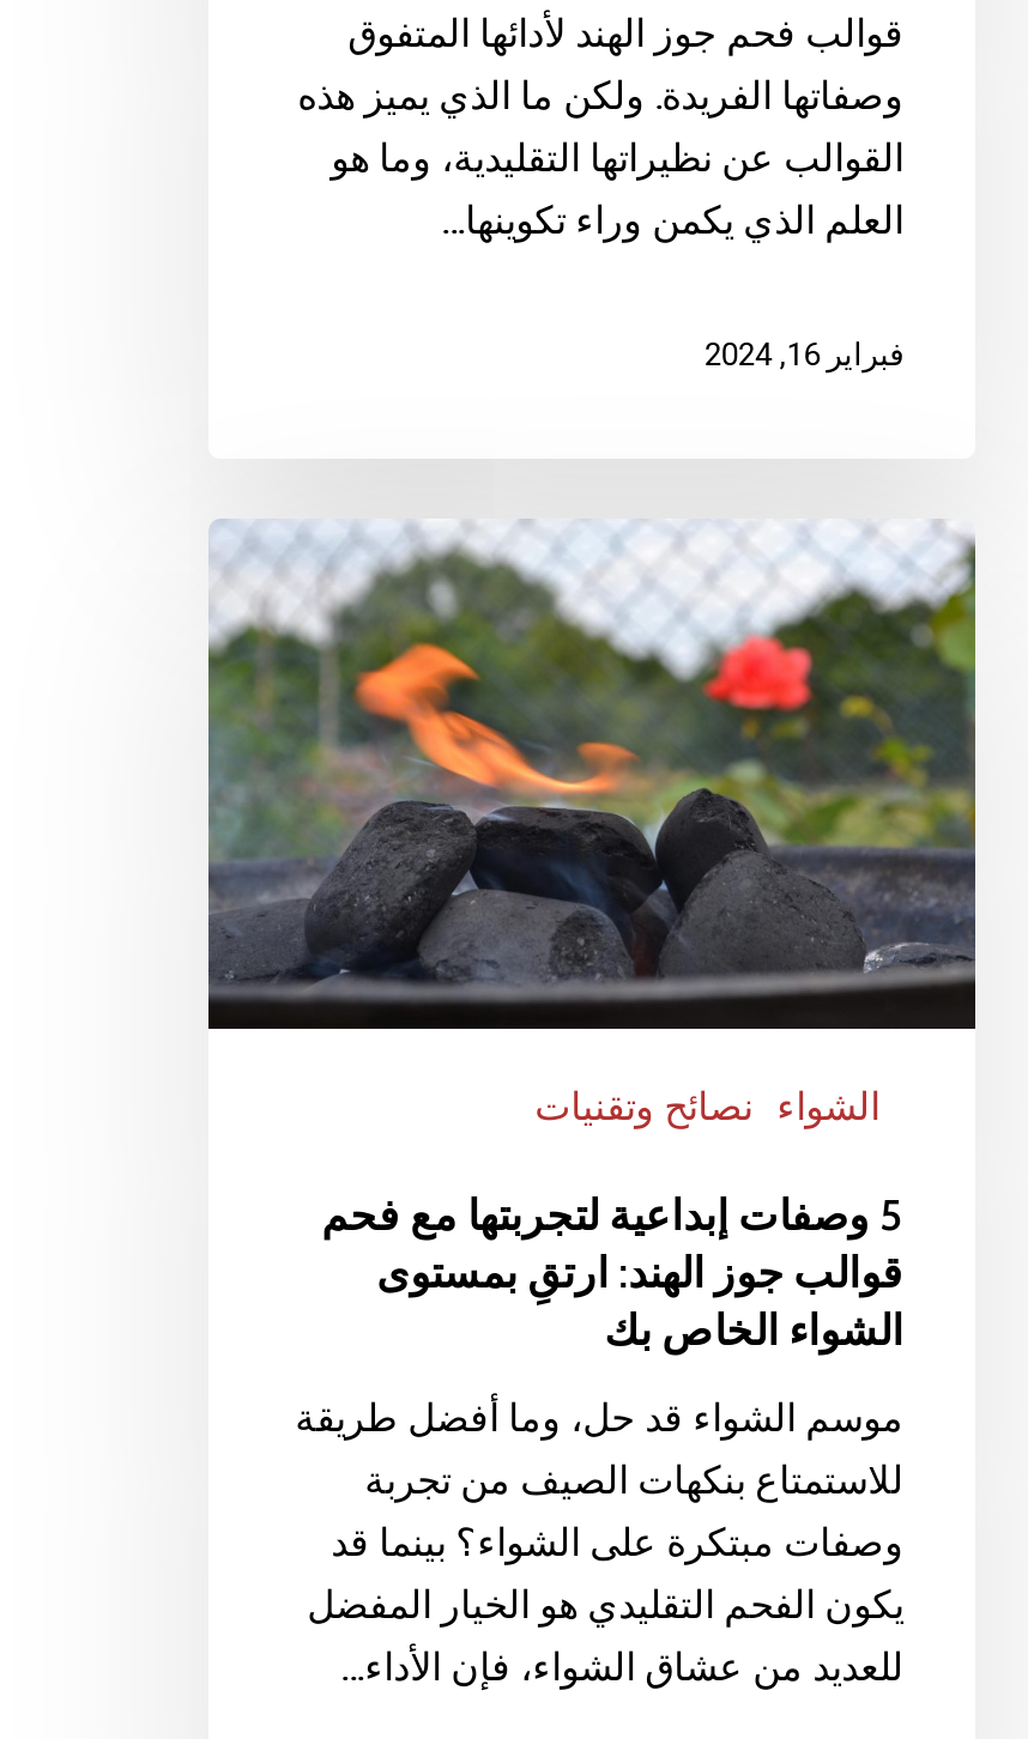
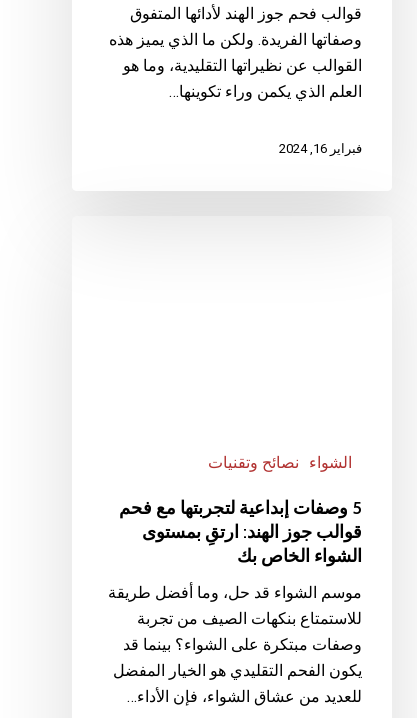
[206,520,978,1032] [image] -> none

